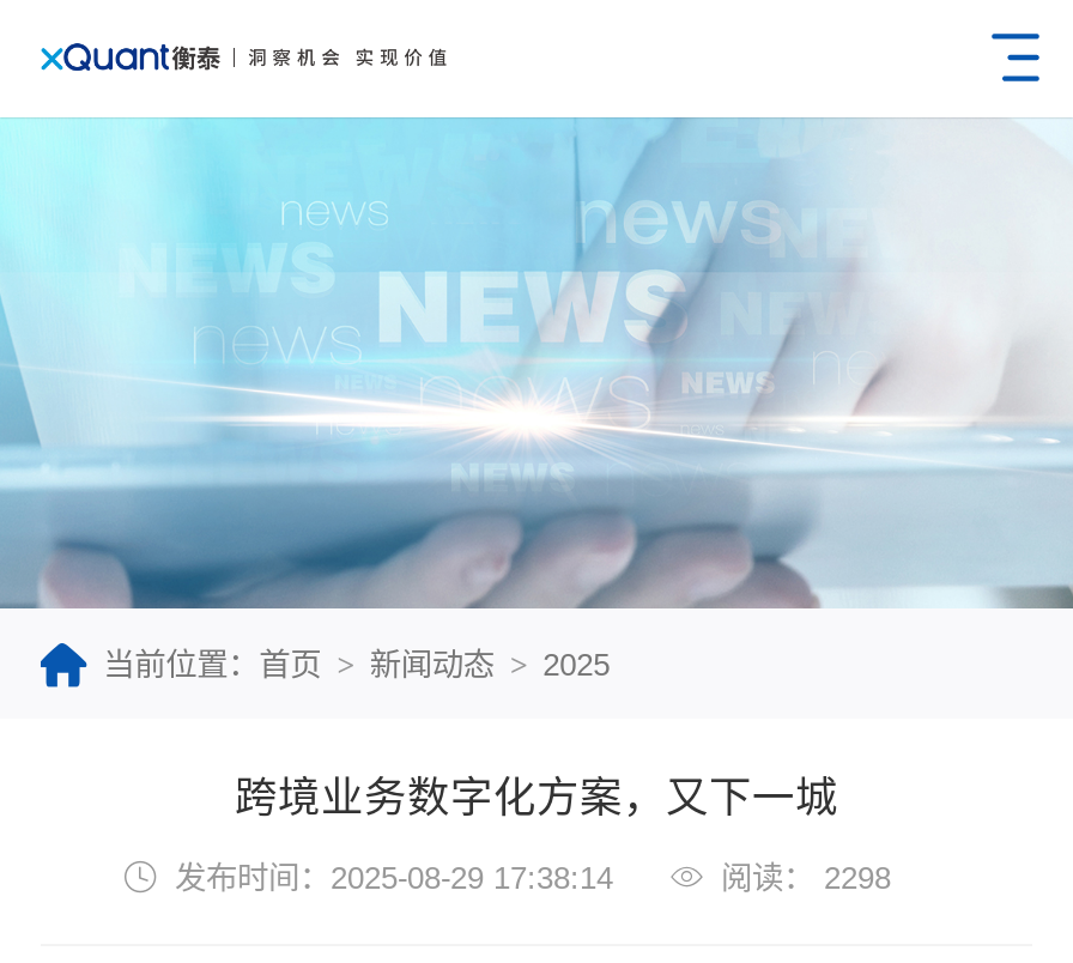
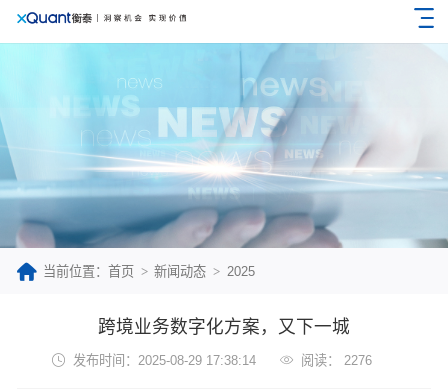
[721,860,891,895] 阅读： 2298 -> [301,353,372,368] 阅读： 2276

